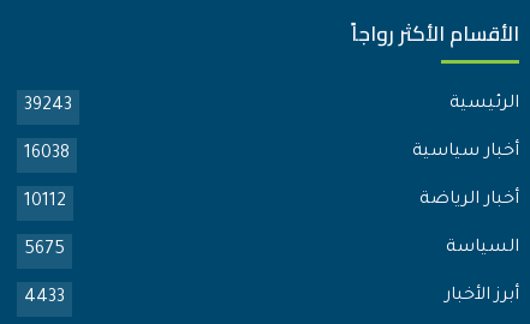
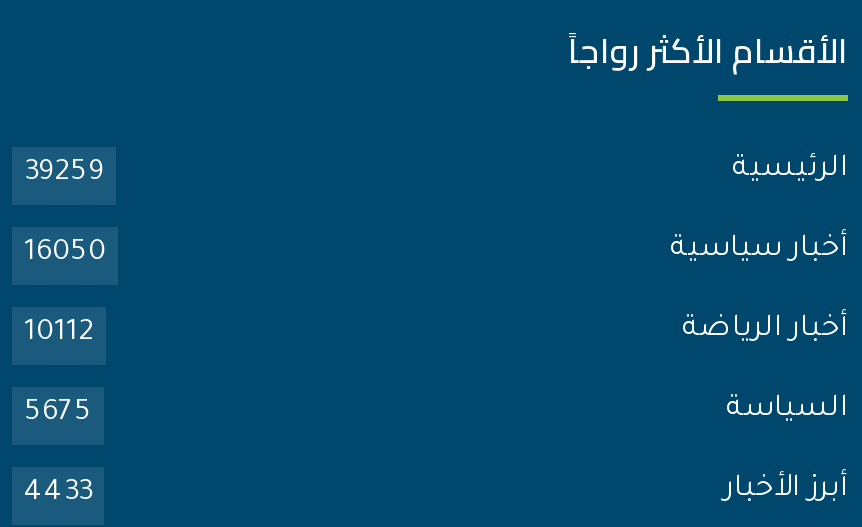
[24,98,72,117] 39243 -> [24,159,104,191] 39259
[24,146,70,165] 16038 -> [24,239,106,271] 16050

